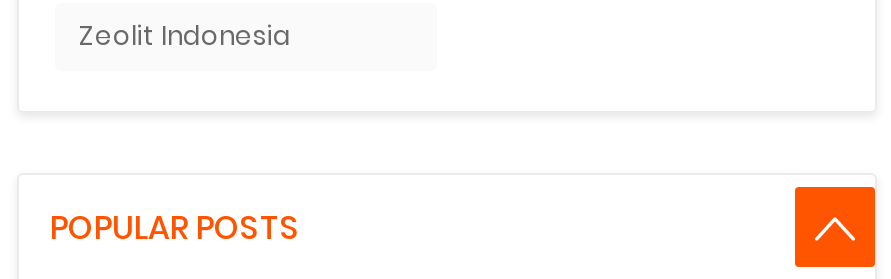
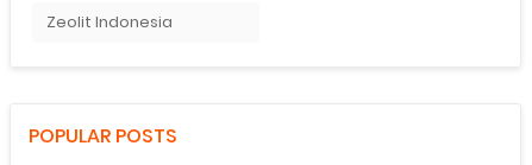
[793,185,877,269] [image] -> none

